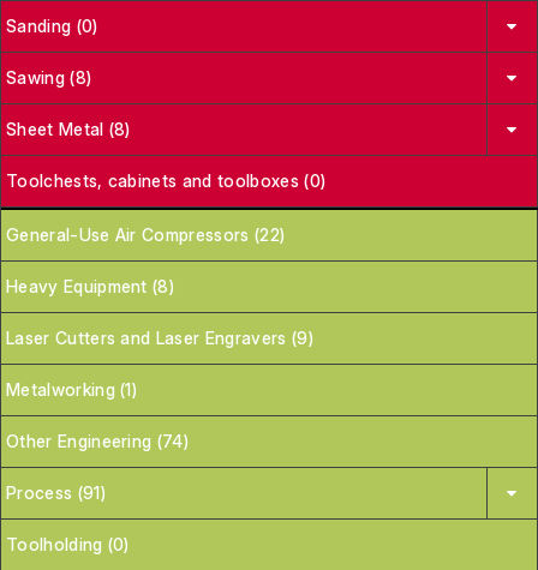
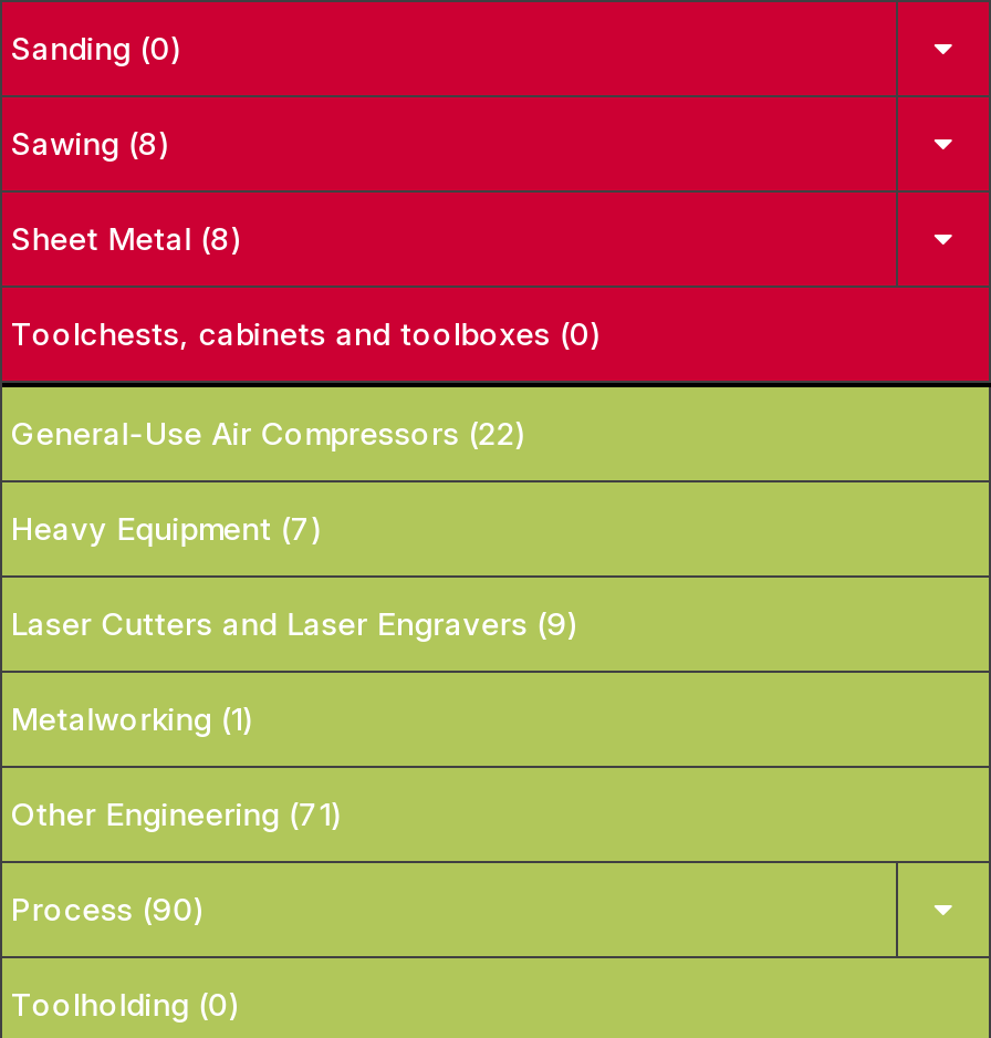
[6,276,174,296] Heavy Equipment (8) -> [11,509,321,546] Heavy Equipment (7)
[6,431,189,451] Other Engineering (74) -> [11,794,341,832] Other Engineering (71)
[6,482,105,503] Process (91) -> [11,889,203,927] Process (90)

